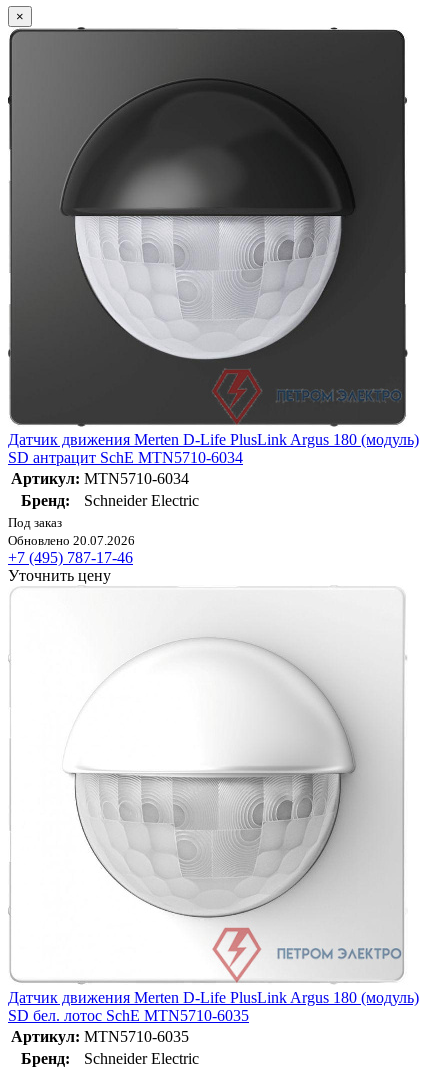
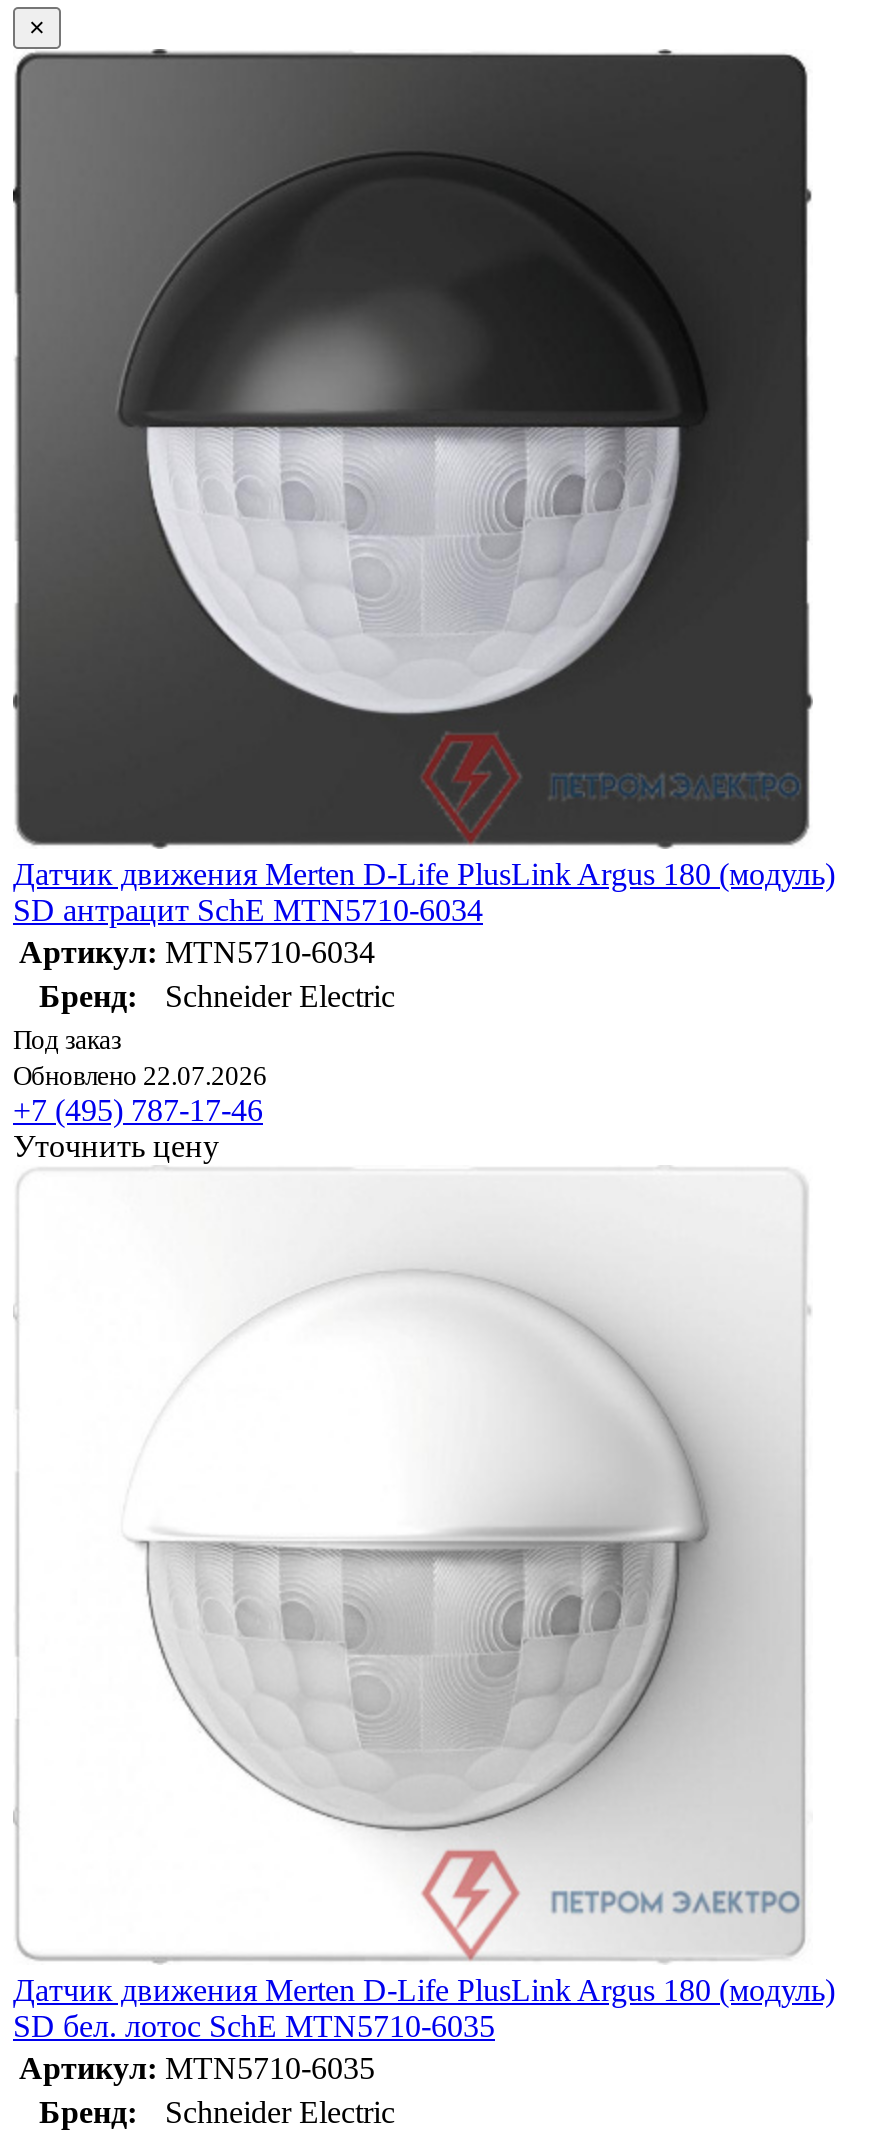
[8,533,135,548] Обновлено 20.07.2026 -> [13,1061,267,1091] Обновлено 22.07.2026

